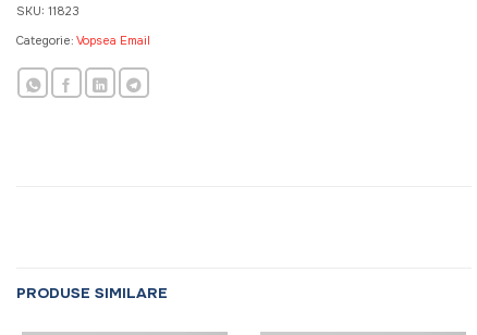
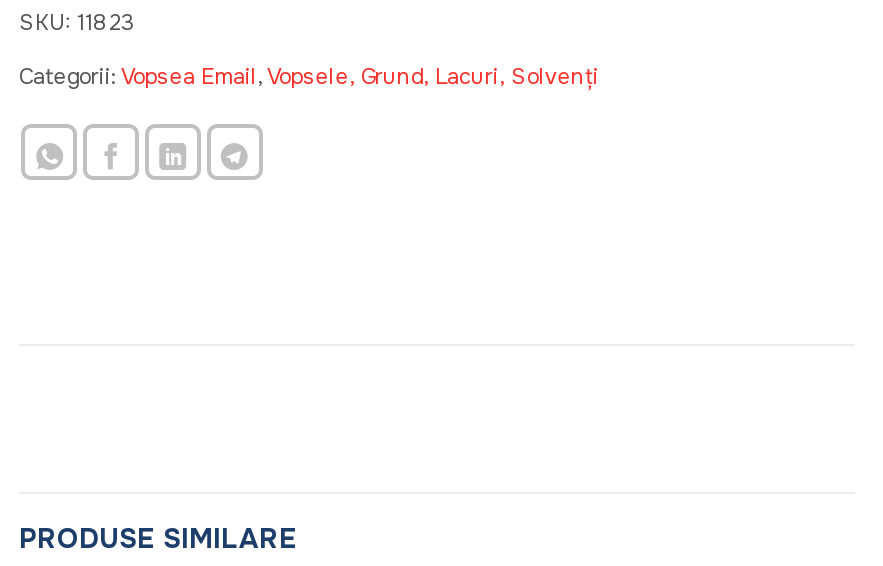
[16,33,150,48] Categorie: Vopsea Email -> [19,61,599,89] Categorii: Vopsea Email, Vopsele, Grund, Lacuri, Solvenți

